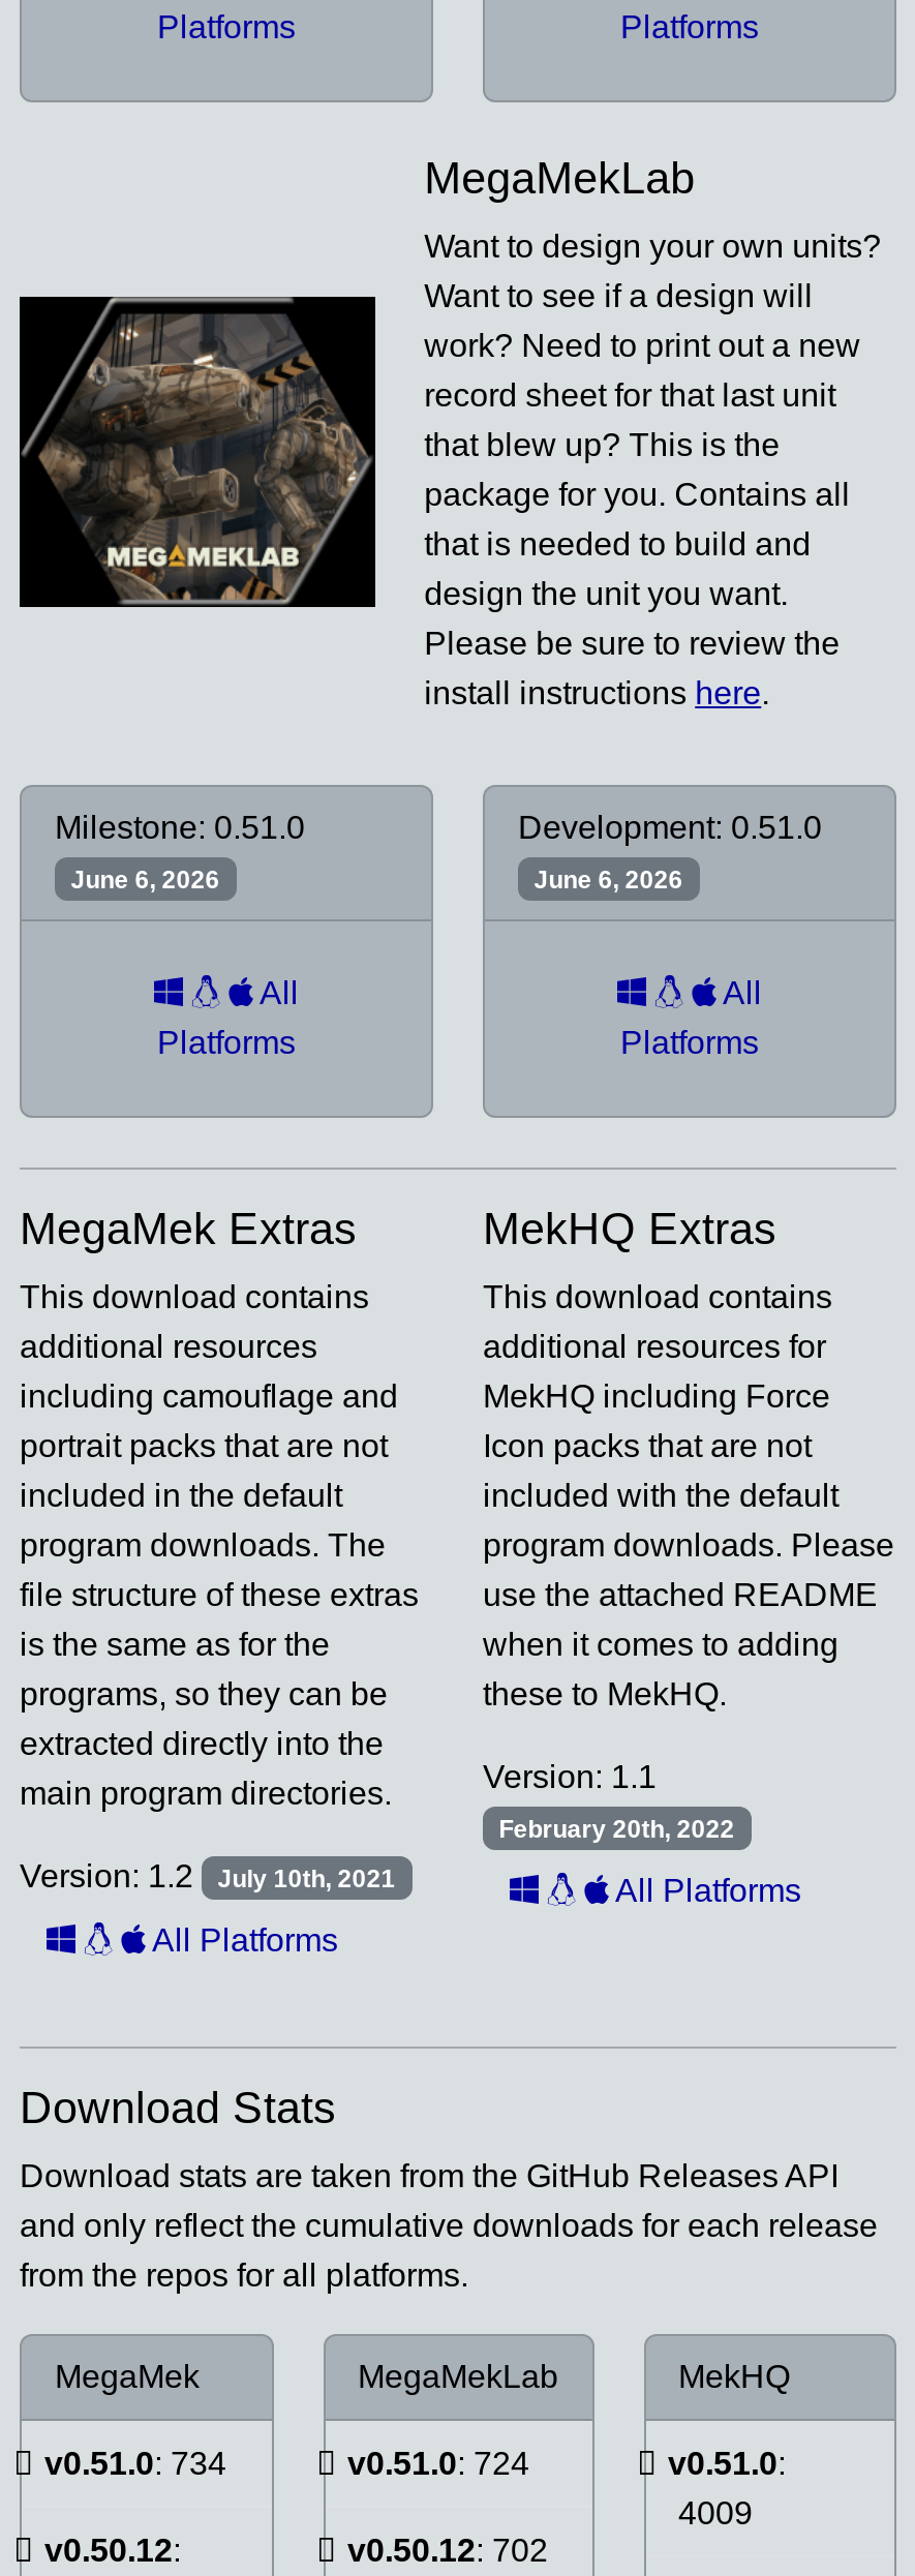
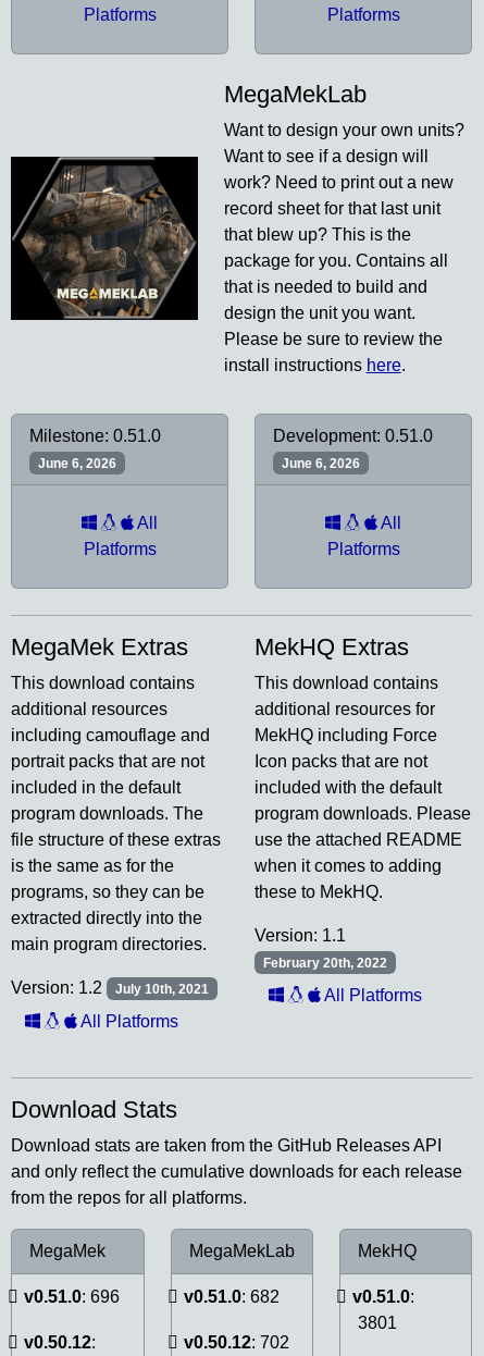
[44,2445,226,2480] v0.51.0: 734 -> [24,1287,120,1306] v0.51.0: 696
[347,2445,529,2480] v0.51.0: 724 -> [183,1287,279,1306] v0.51.0: 682
[678,2495,753,2530] 4009 -> [357,1313,396,1332] 3801

